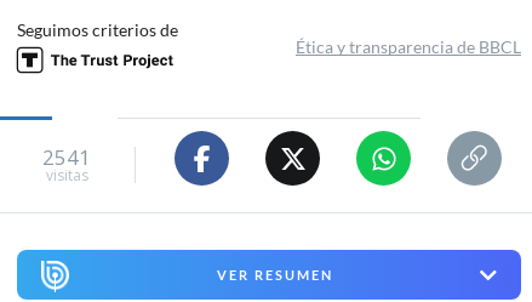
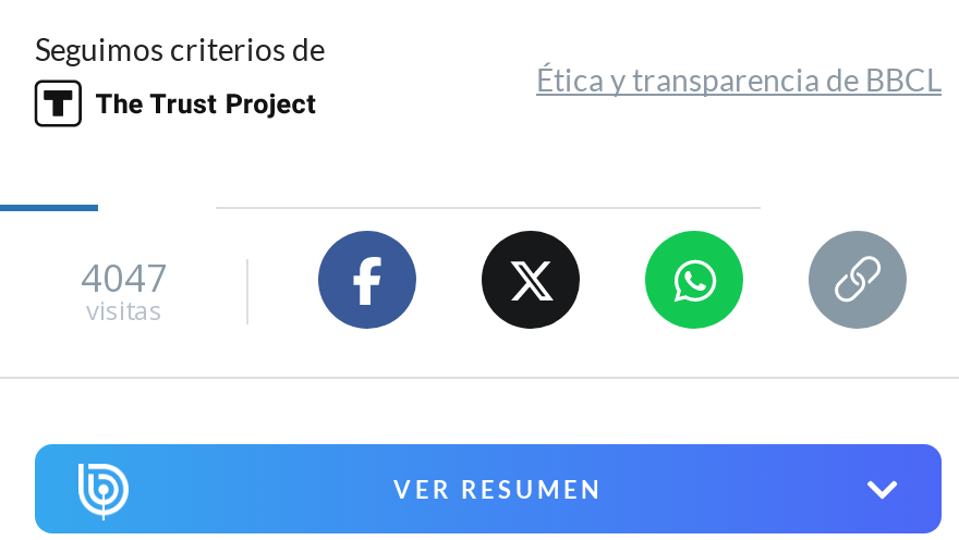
[42,143,91,171] 2541 -> [81,253,168,303] 4047

